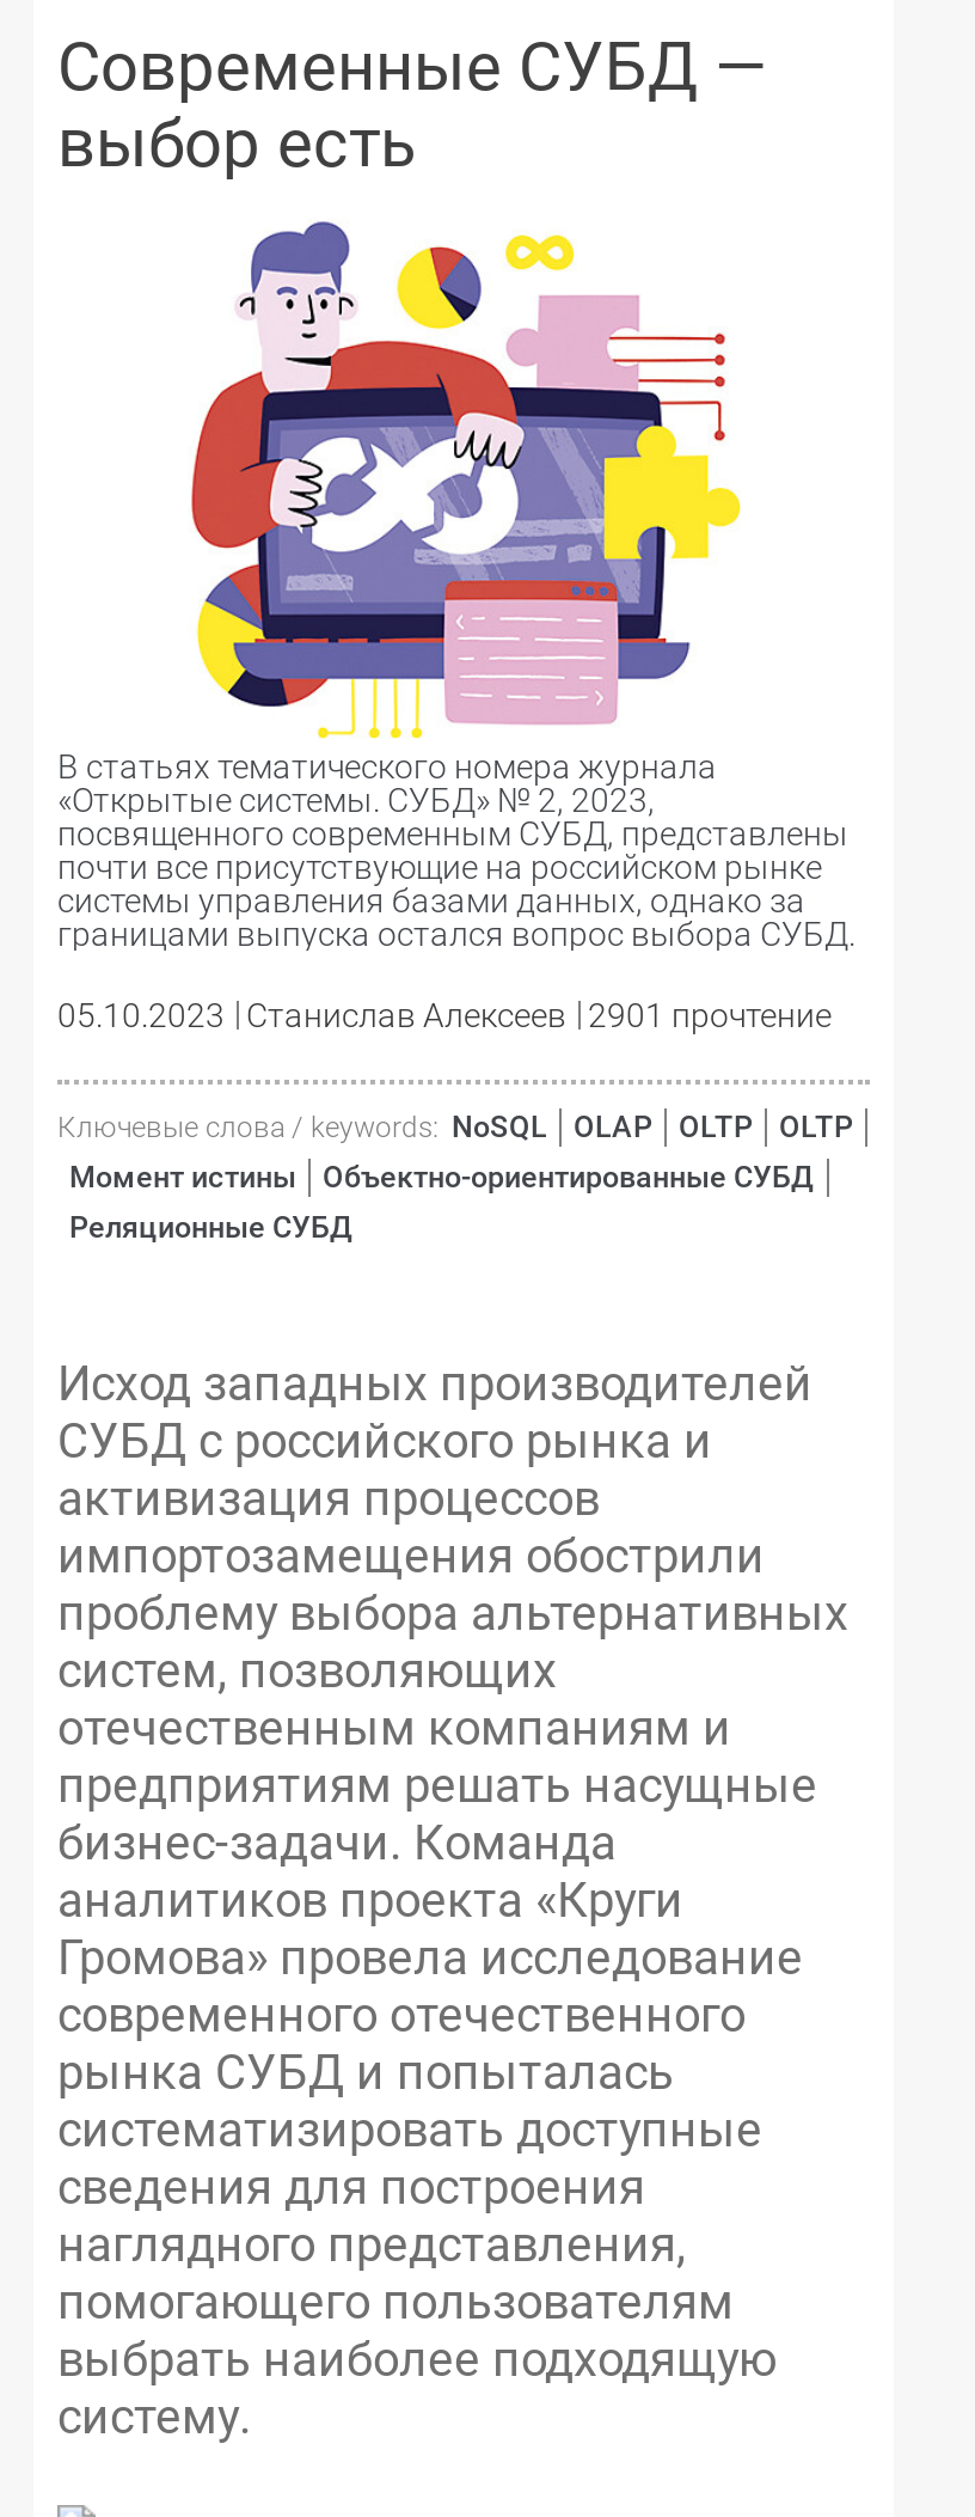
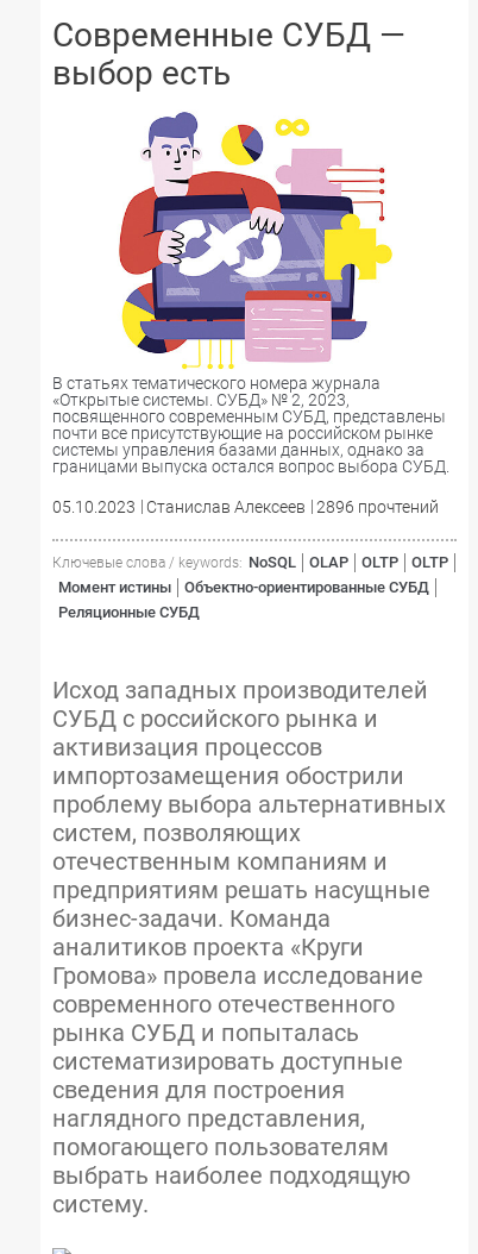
[57,995,832,1034] 05.10.2023 Станислав Алексеев 2901 прочтение -> [52,497,439,516] 05.10.2023 Станислав Алексеев 2896 прочтений

